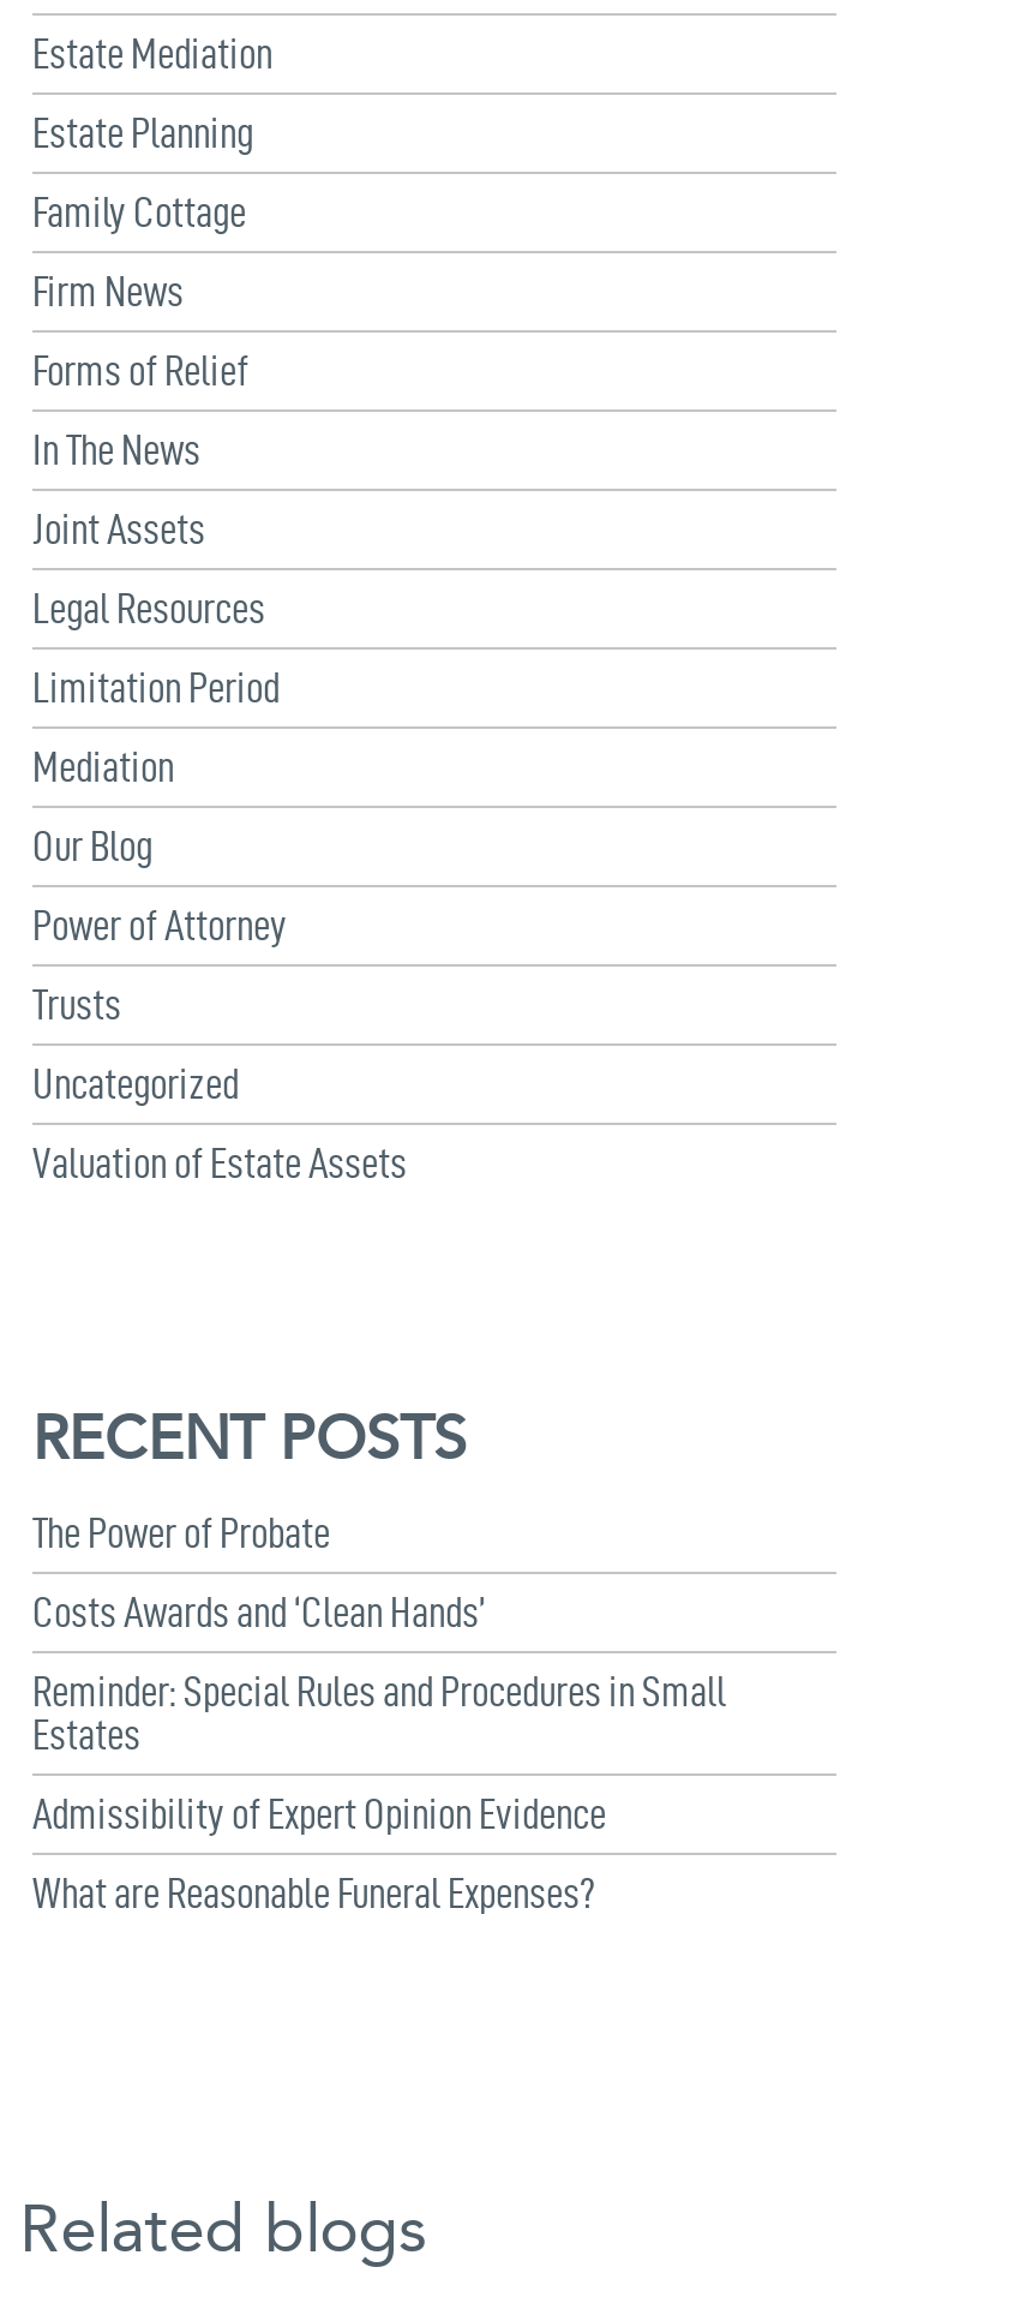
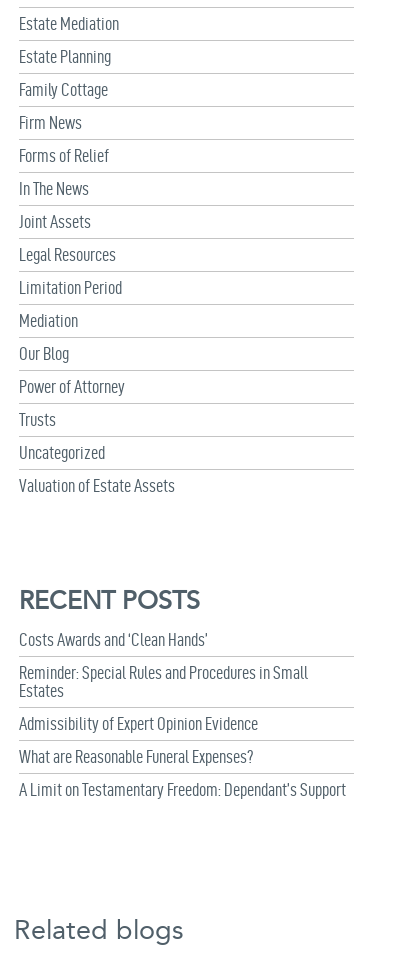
[32,1511,330,1556] The Power of Probate -> none
moved [32,1590,726,1916] -> [19,630,308,766]: Costs Awards and ‘Clean Hands’ | Reminder: Special Rules and Procedures in Small | Estates | Admissibility of Expert Opinion Evidence | What are Reasonable Funeral Expenses?
none -> [19,780,346,799] A Limit on Testamentary Freedom: Dependant’s Support

